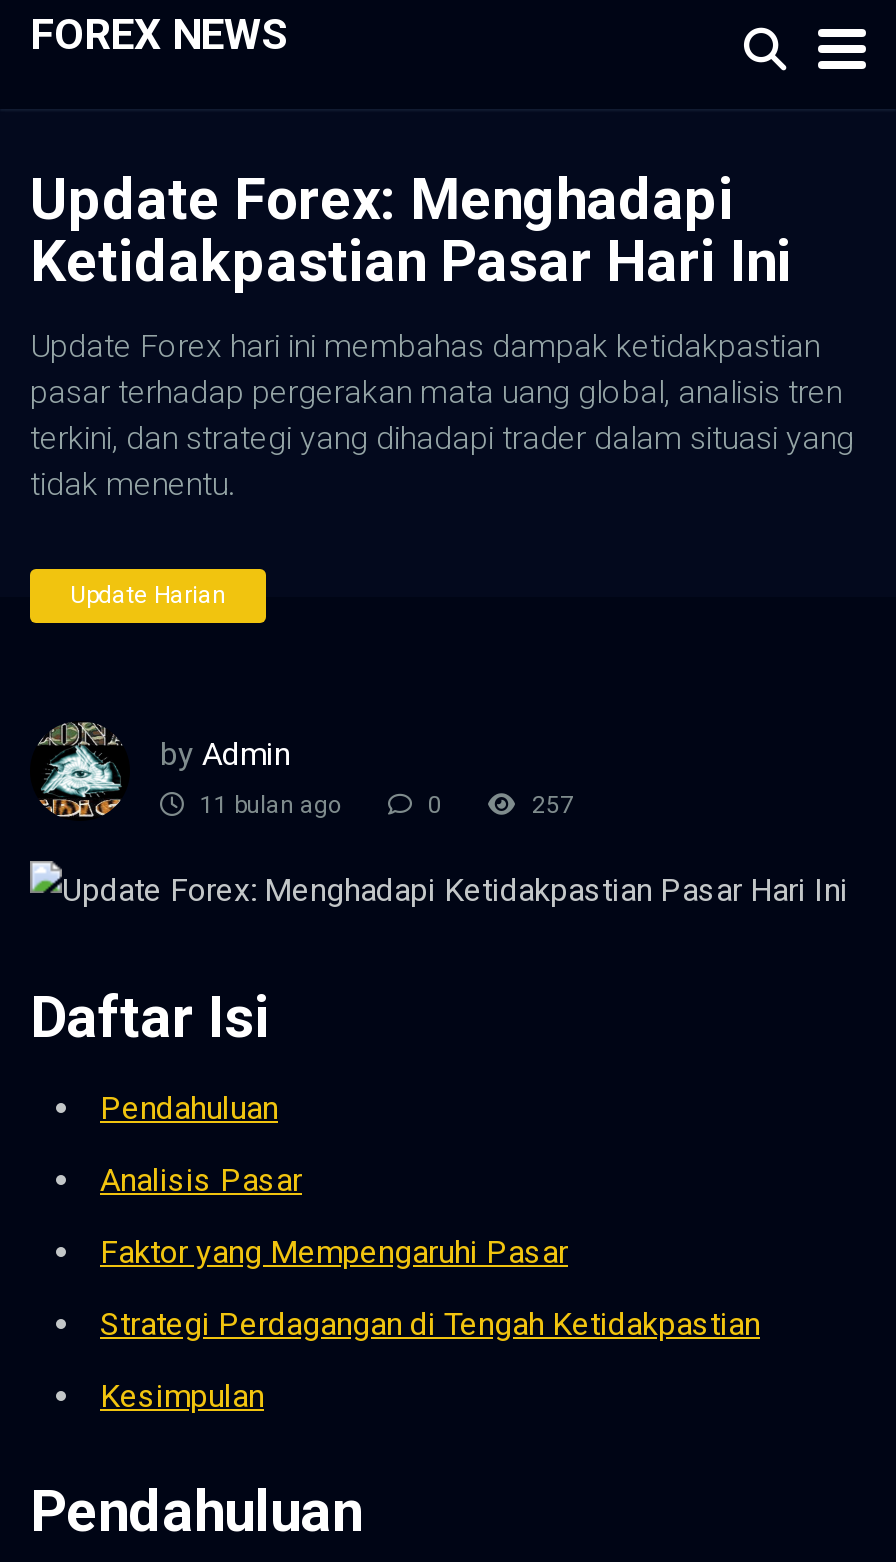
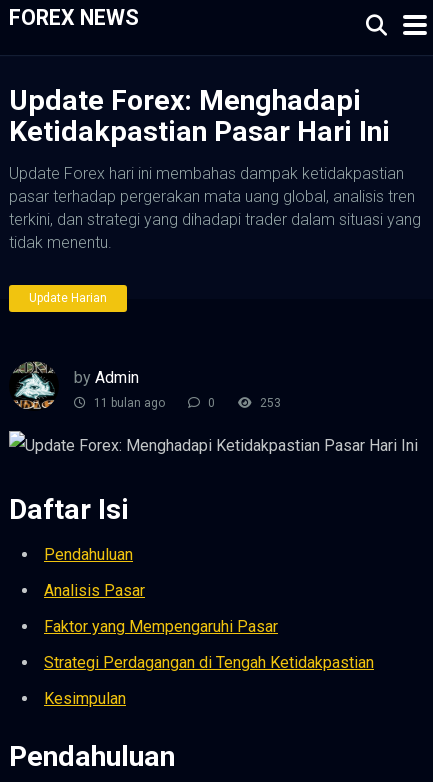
[526,791,574,819] 257 -> [257,396,281,410] 253

